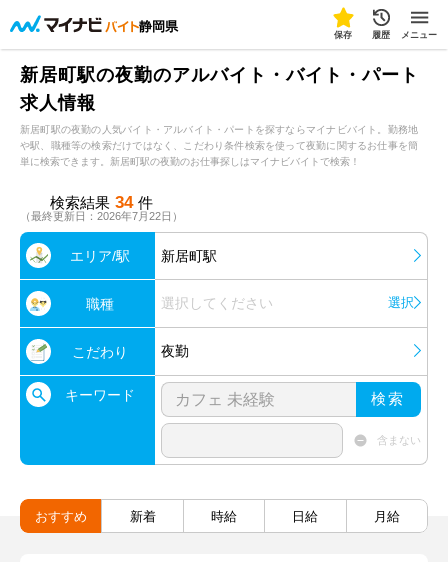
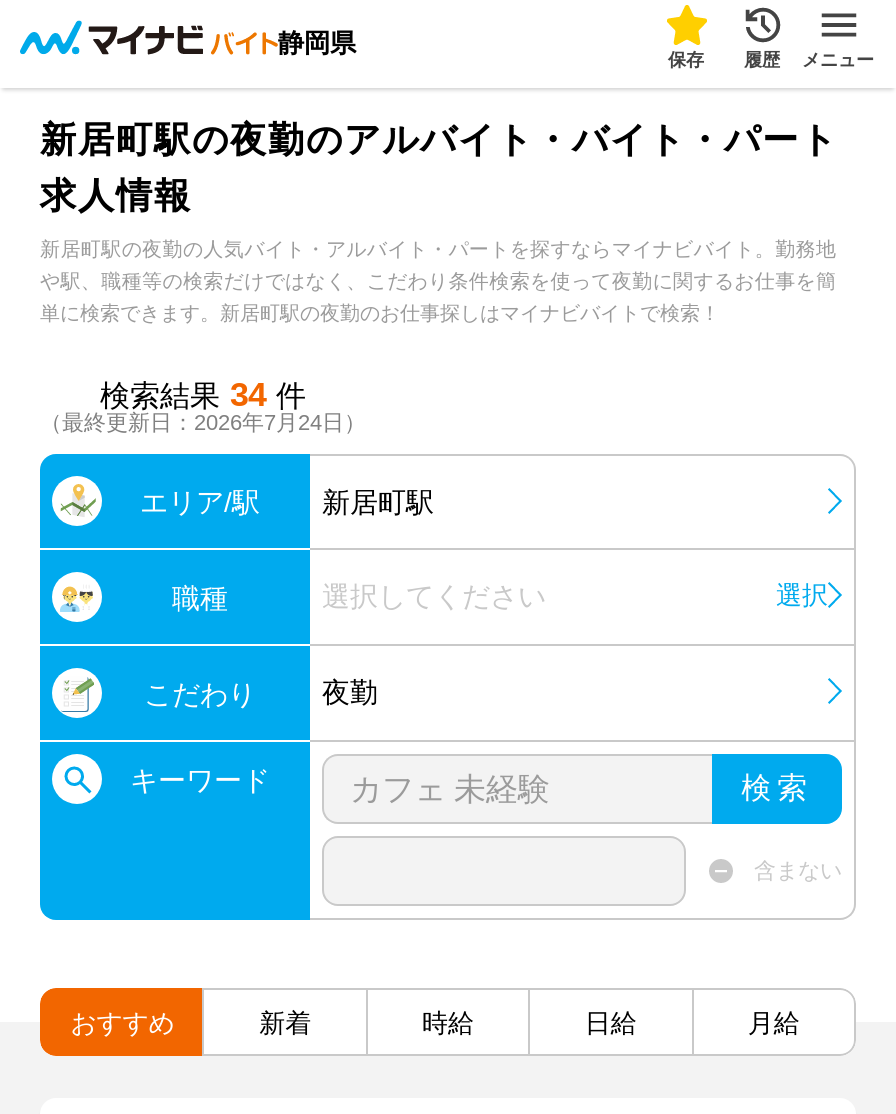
[20,210,183,222] （最終更新日：2026年7月22日） -> [40,410,366,434] （最終更新日：2026年7月24日）

